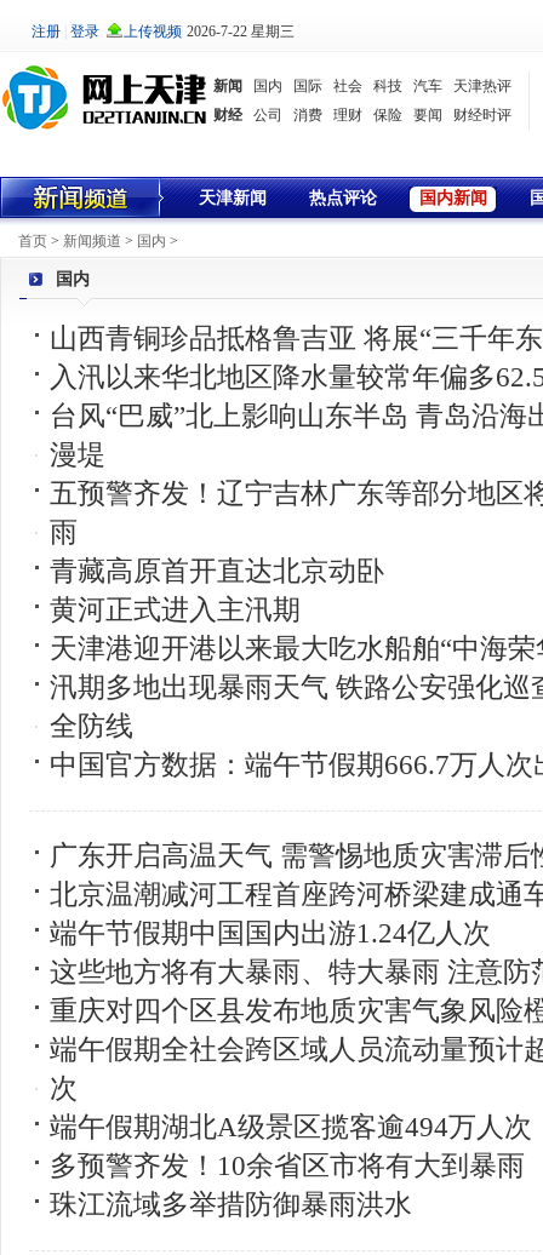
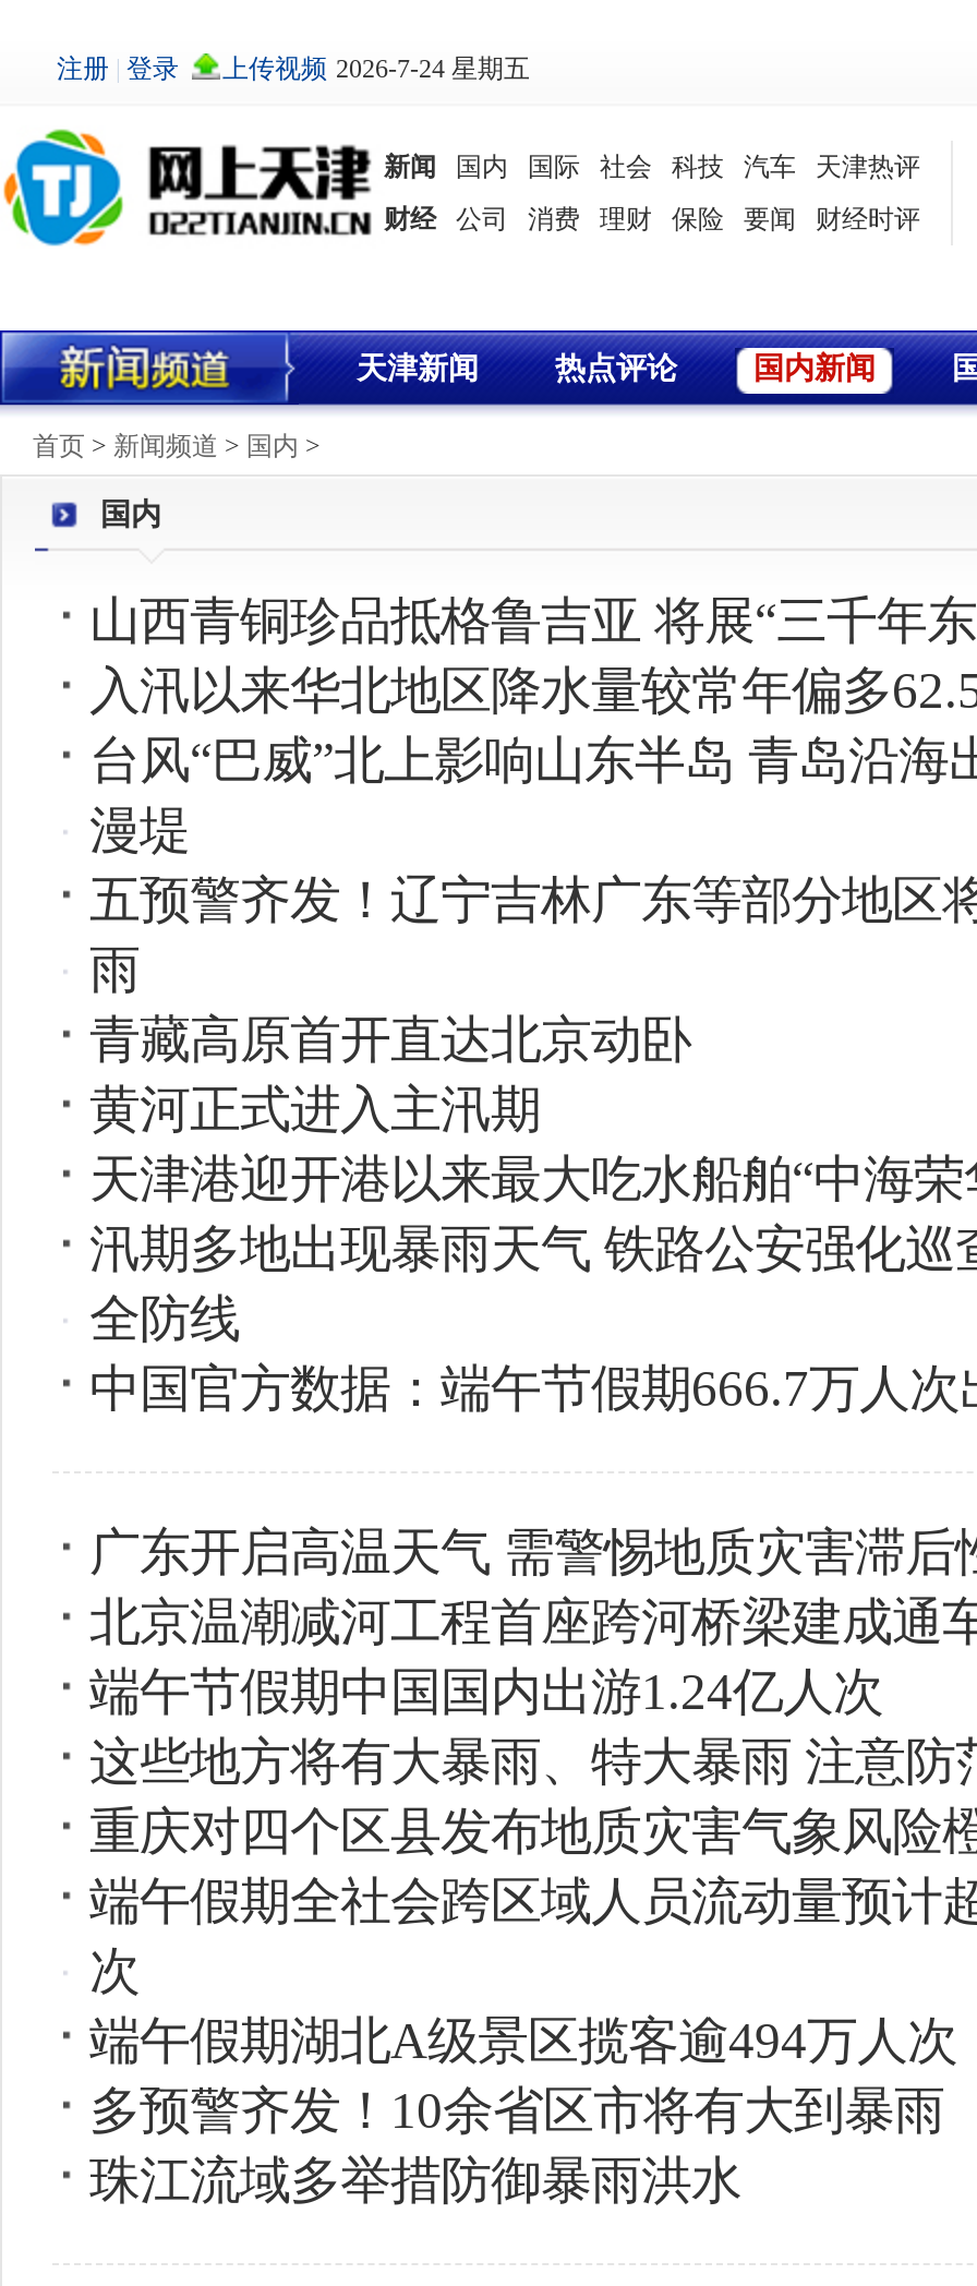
[187,23,295,40] 2026-7-22 星期三 -> [336,53,530,84] 2026-7-24 星期五

